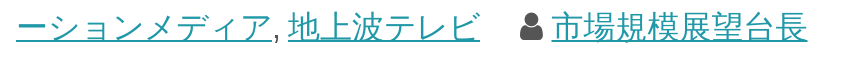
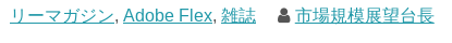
[16,11,480,45] ーションメディア,地上波テレビ -> [10,7,256,25] リーマガジン, Adobe Flex,雑誌

